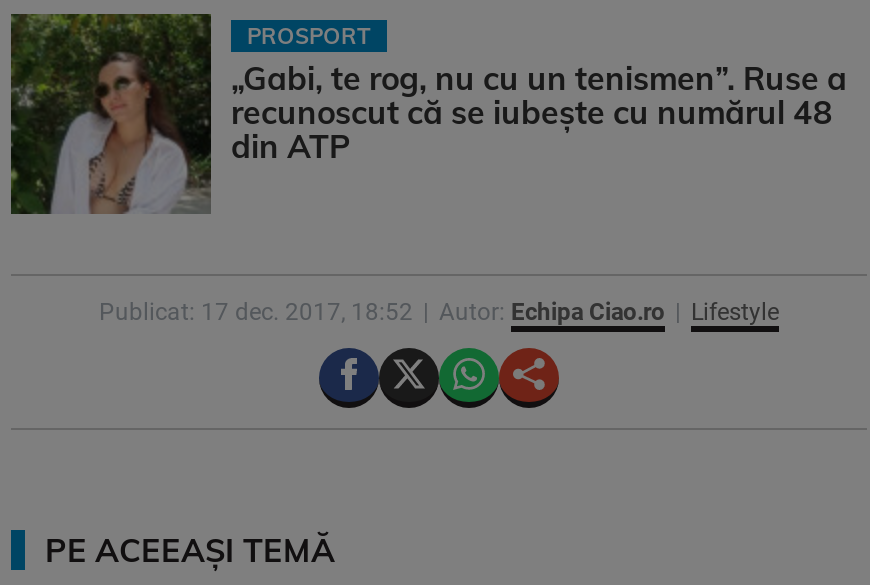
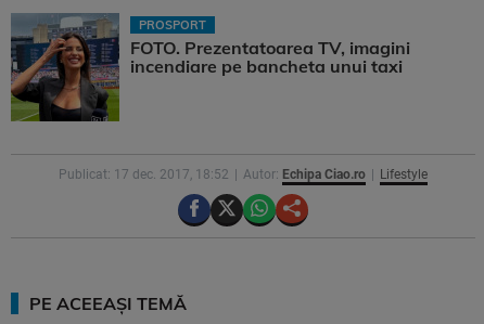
[9,12,847,216] [image] | „Gabi, te rog, nu cu un tenismen”. Ruse a | recunoscut că se iubește cu numărul 48 | din ATP -> [10,13,410,122] [image] | FOTO. Prezentatoarea TV, imagini | incendiare pe bancheta unui taxi

